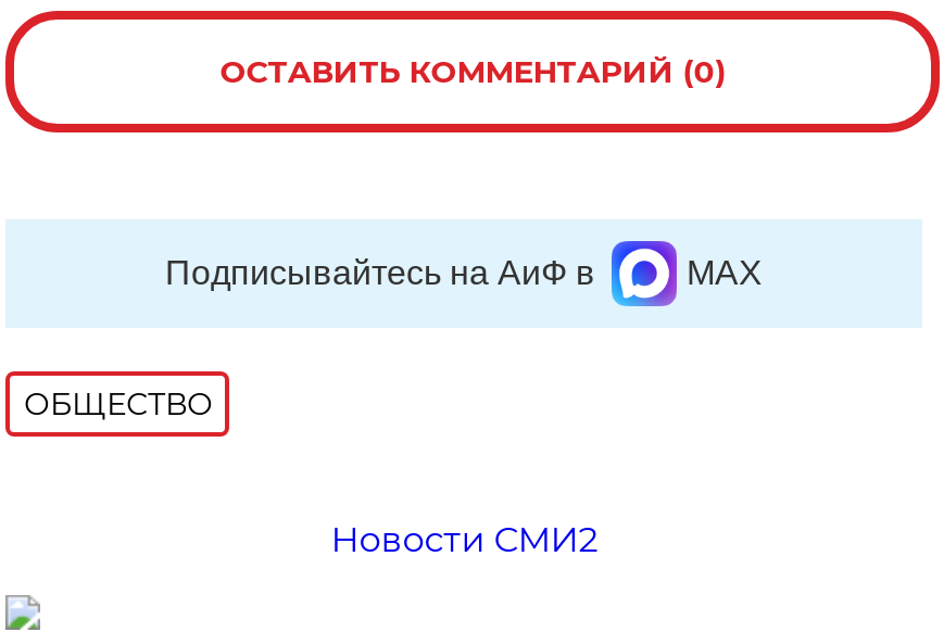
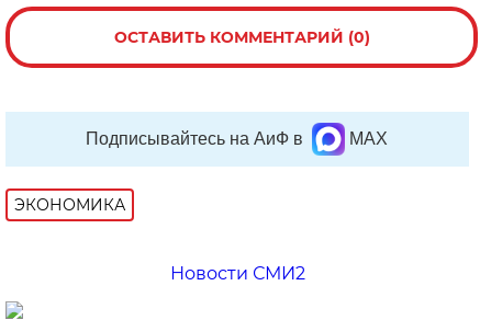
[24,384,213,423] ОБЩЕСТВО -> [15,195,126,215] ЭКОНОМИКА

